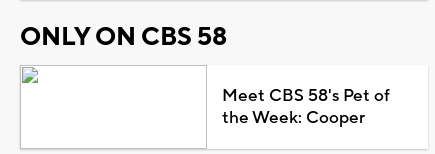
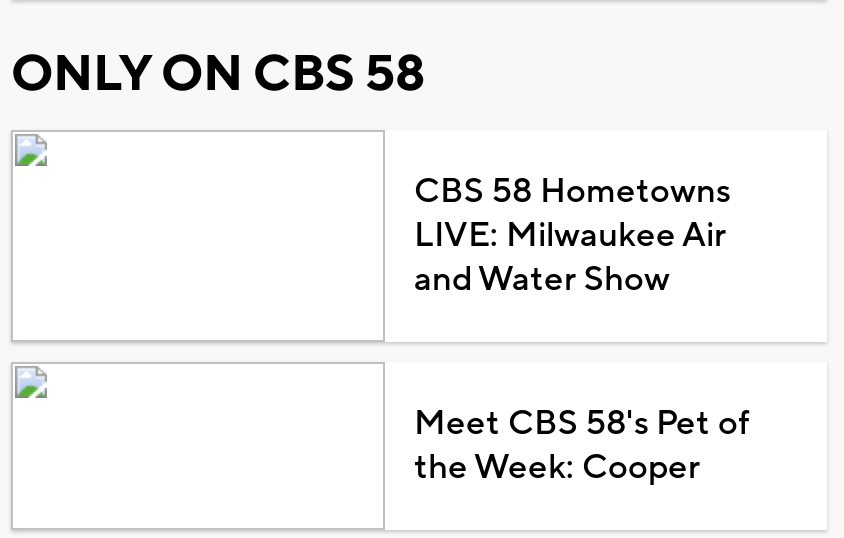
none -> [414,170,730,302] CBS 58 Hometowns | LIVE: Milwaukee Air | and Water Show

